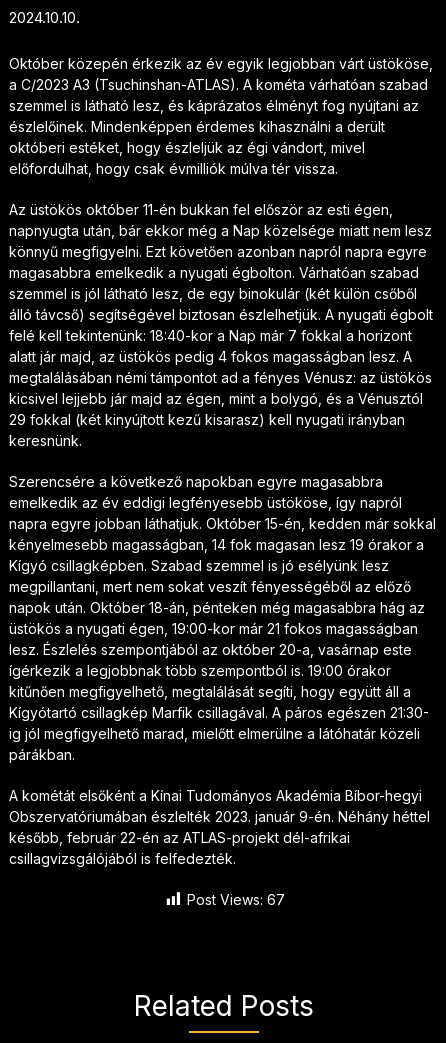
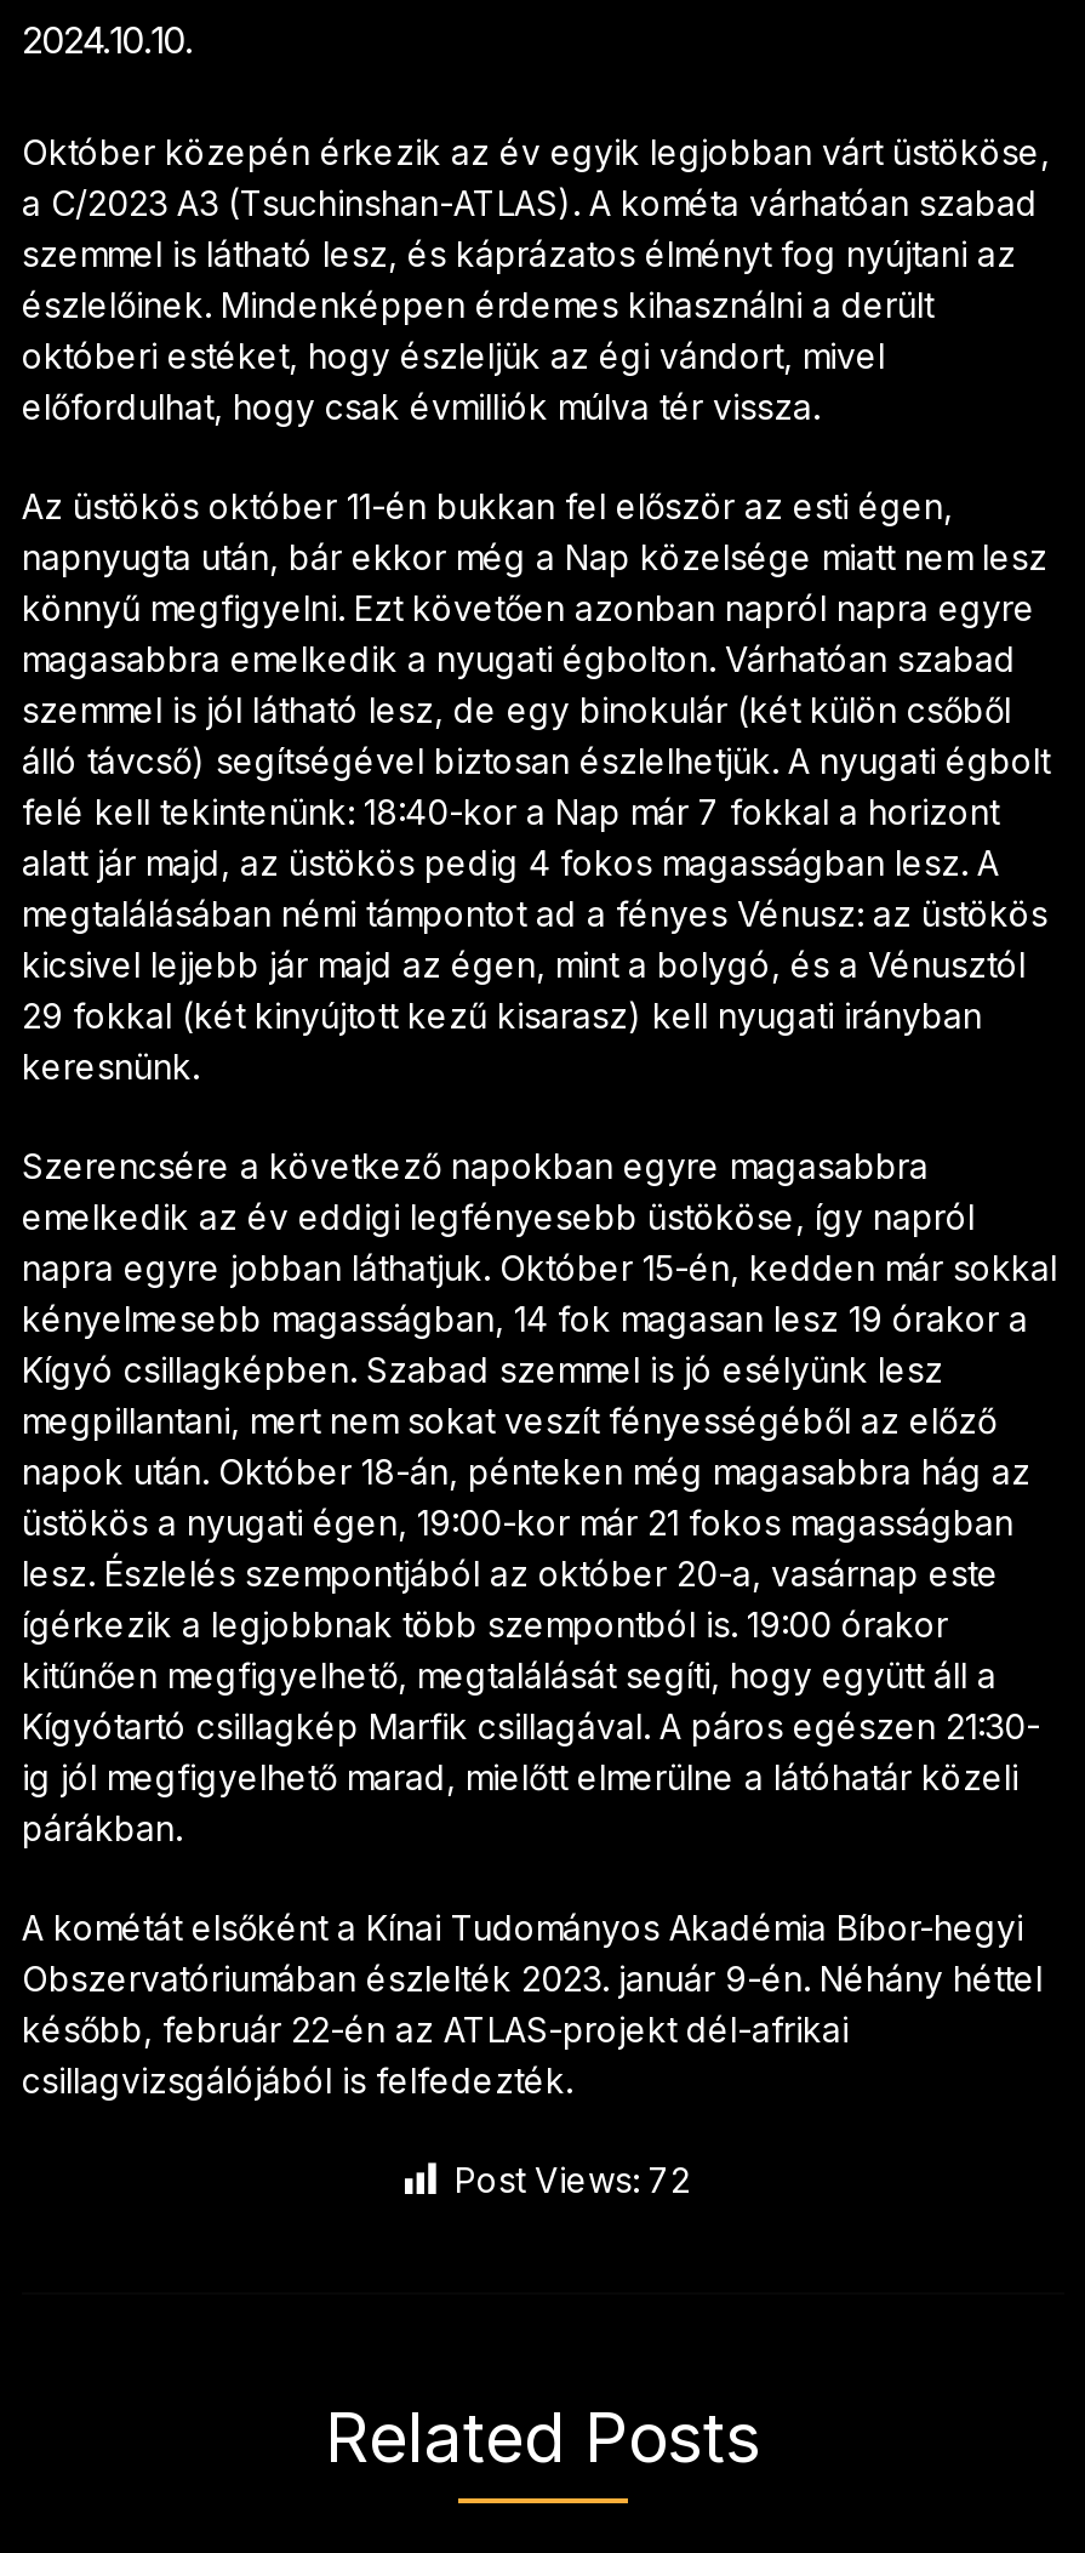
[187,891,285,908] Post Views: 67 -> [455,2159,690,2201] Post Views: 72

